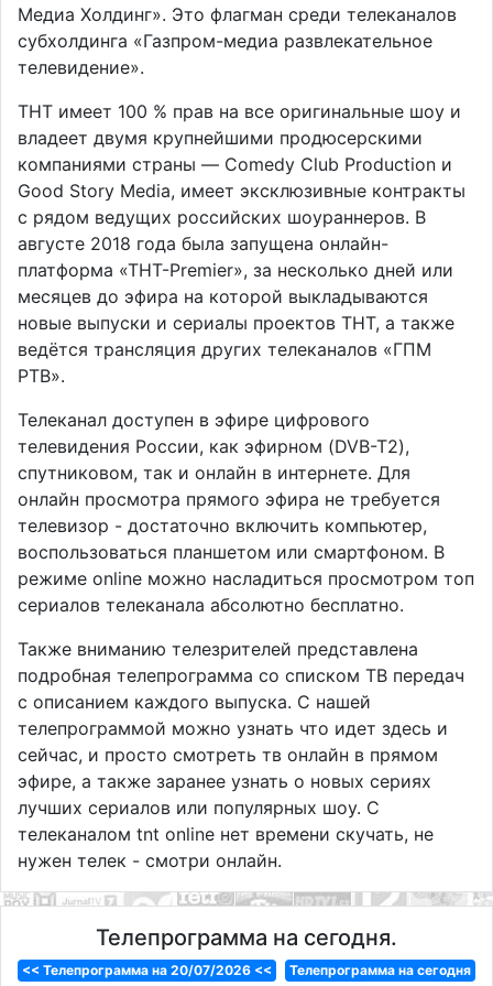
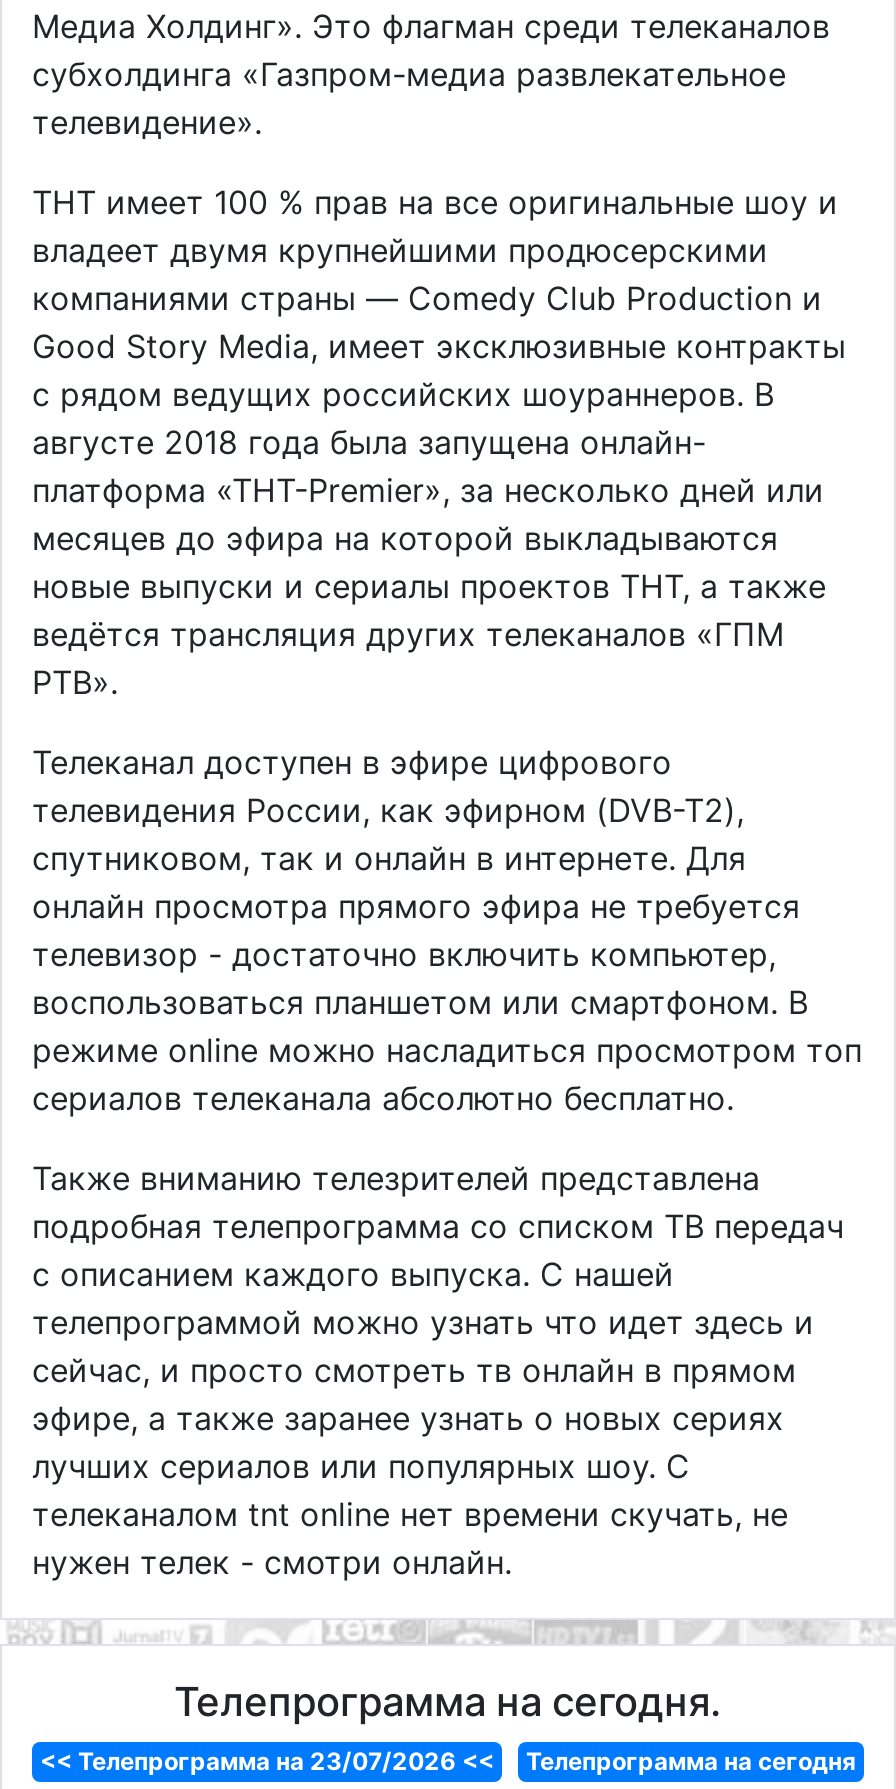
[22,962,272,978] << Телепрограмма на 20/07/2026 << -> [40,1746,494,1776] << Телепрограмма на 23/07/2026 <<

